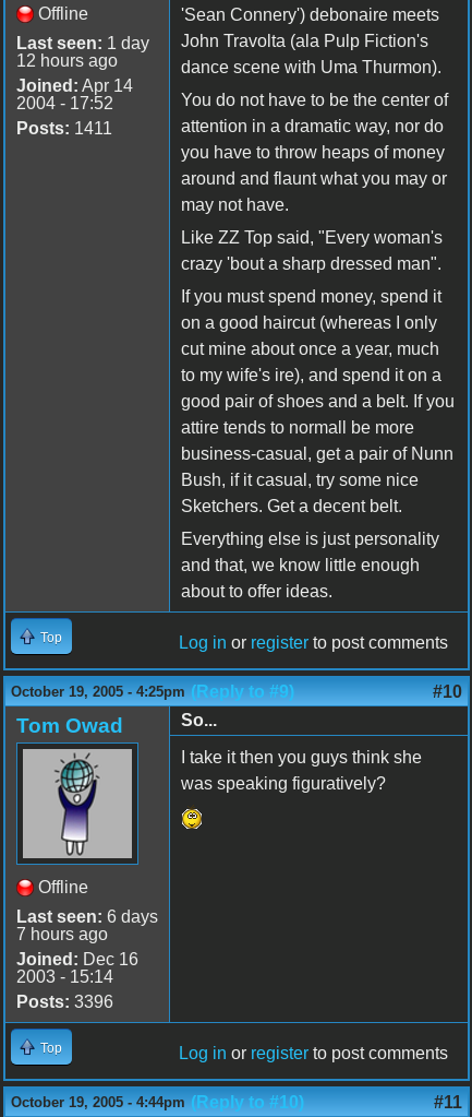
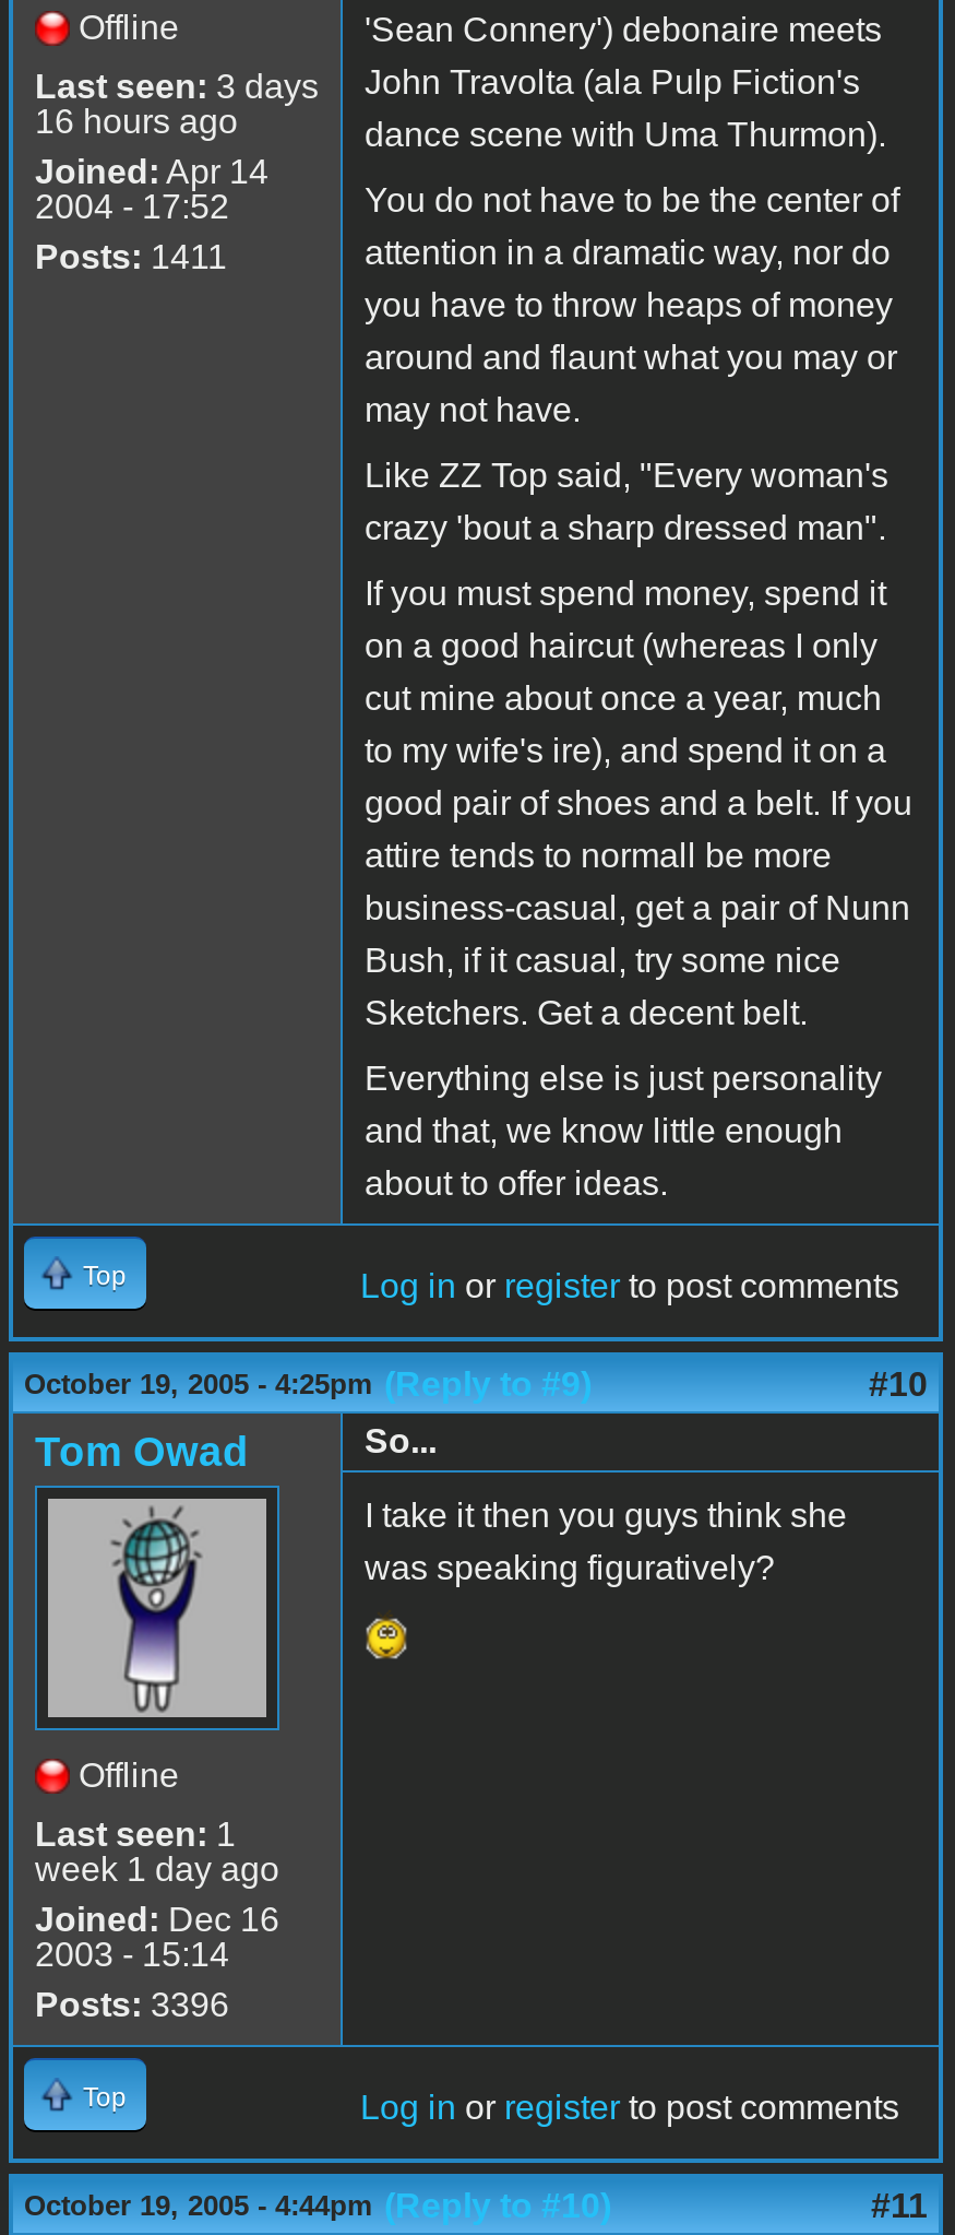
[16,34,149,52] Last seen: 1 day -> [35,68,319,105] Last seen: 3 days
[16,51,118,70] 12 hours ago -> [35,102,238,140] 16 hours ago
[16,907,158,943] Last seen: 6 days | 7 hours ago -> [35,1815,279,1887] Last seen: 1 | week 1 day ago

